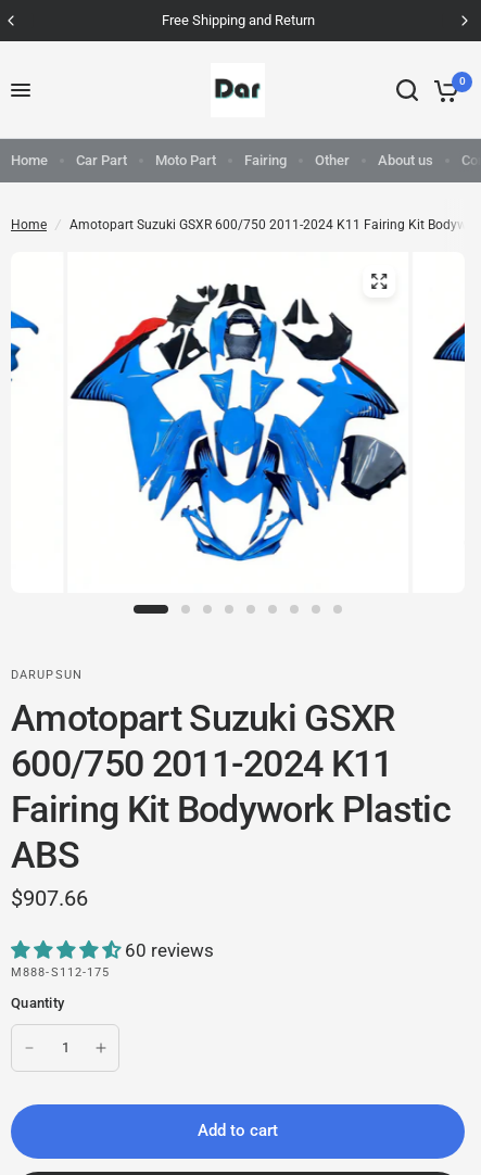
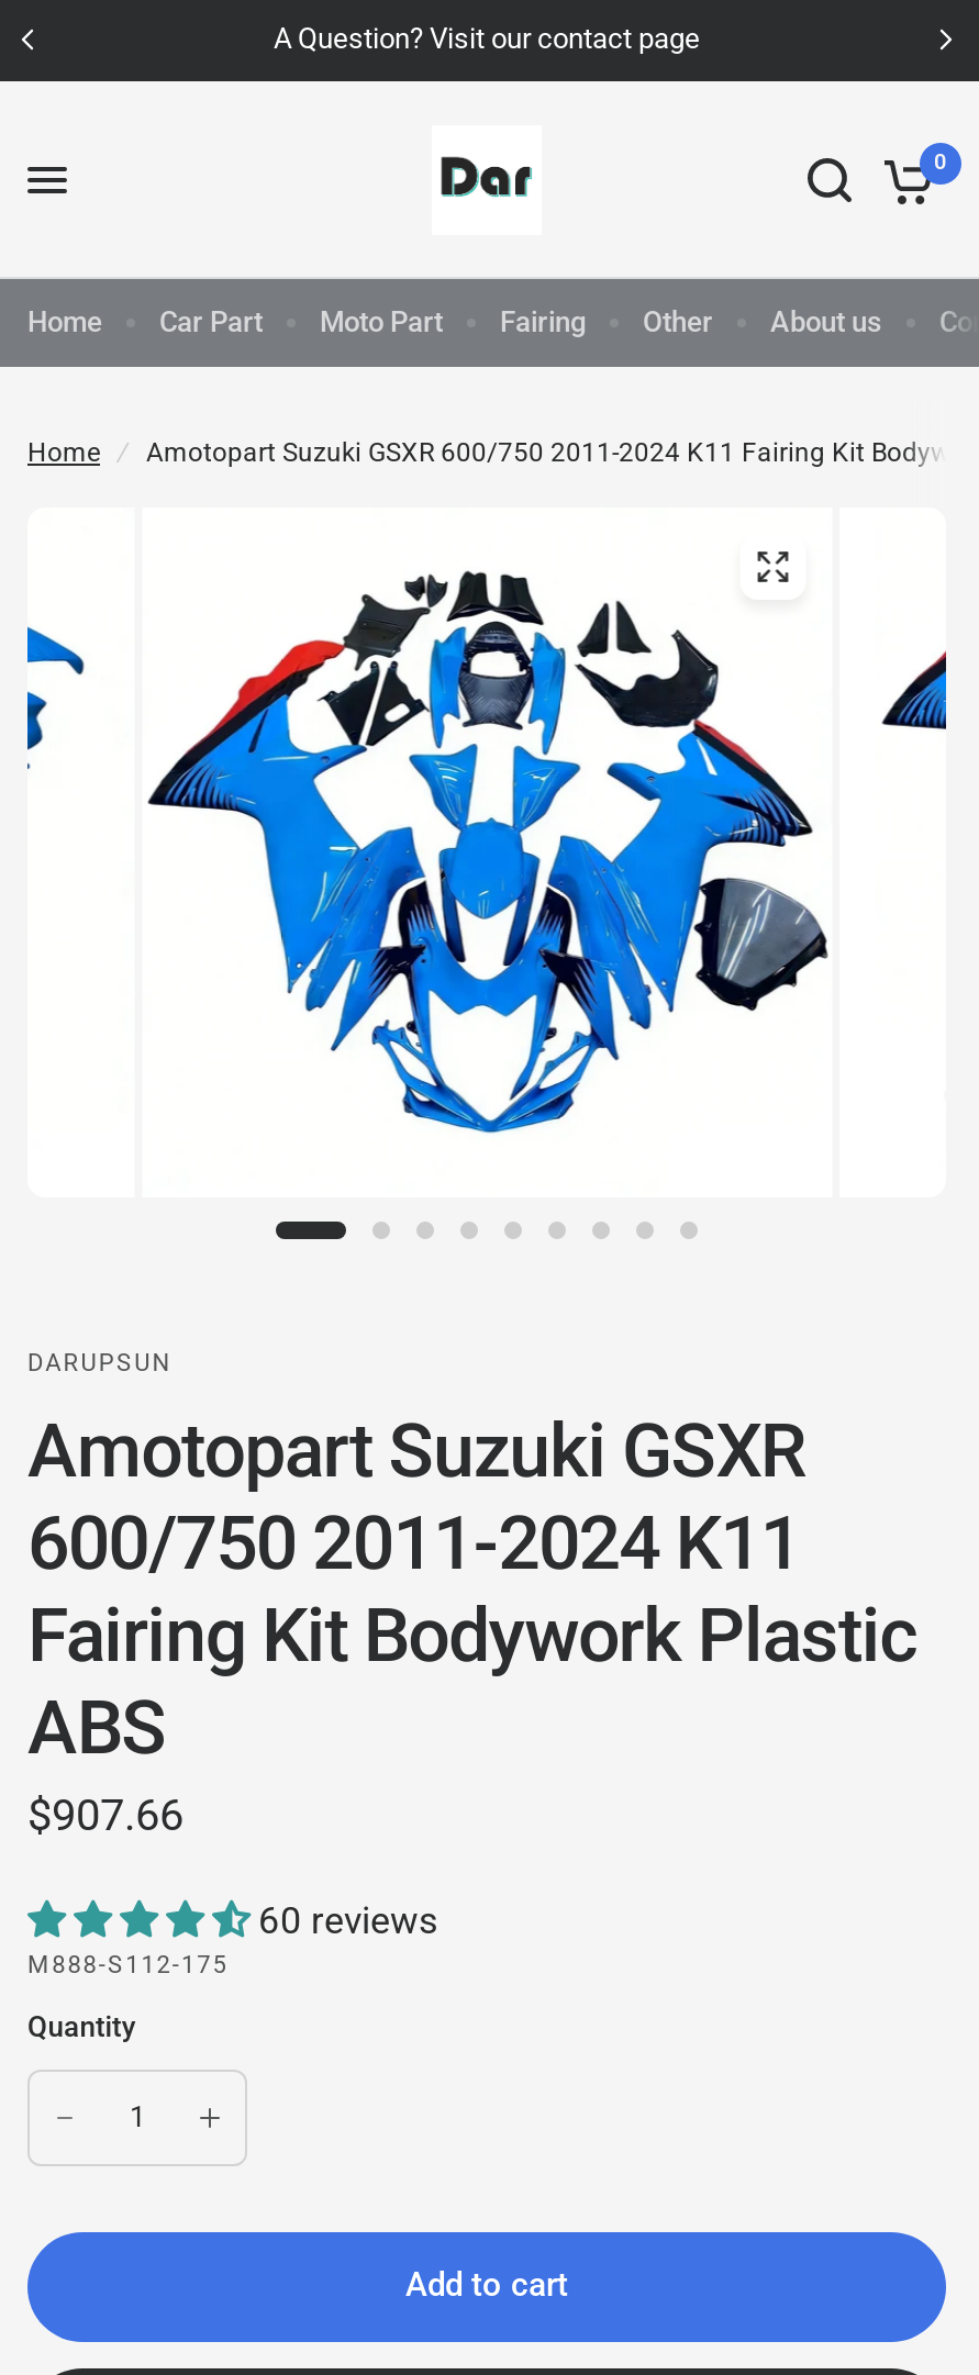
[161,12,314,28] Free Shipping and Return -> [274,22,700,55] A Question? Visit our contact page

